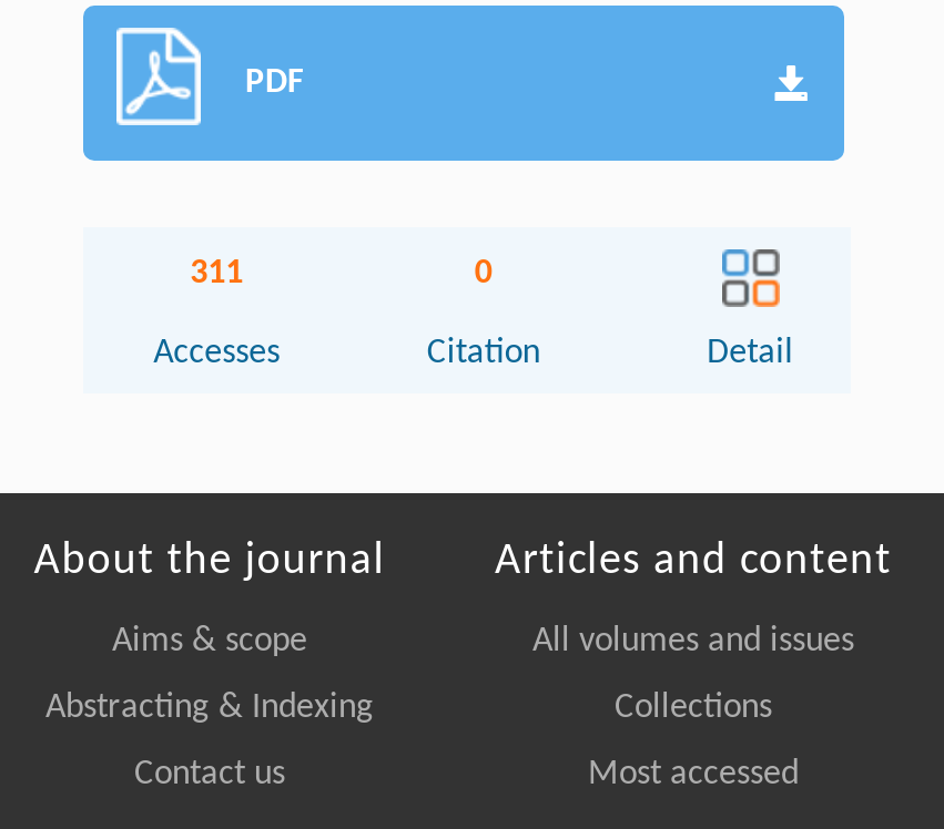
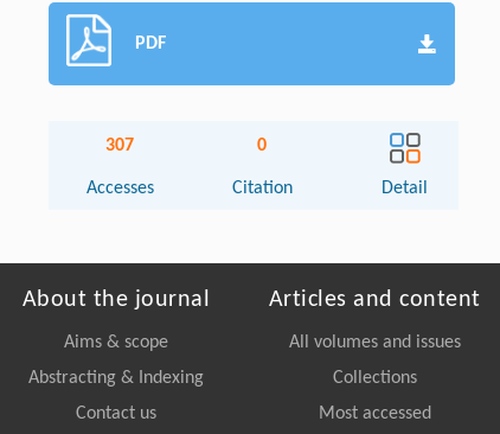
[190,256,243,291] 311 -> [106,136,134,155] 307

